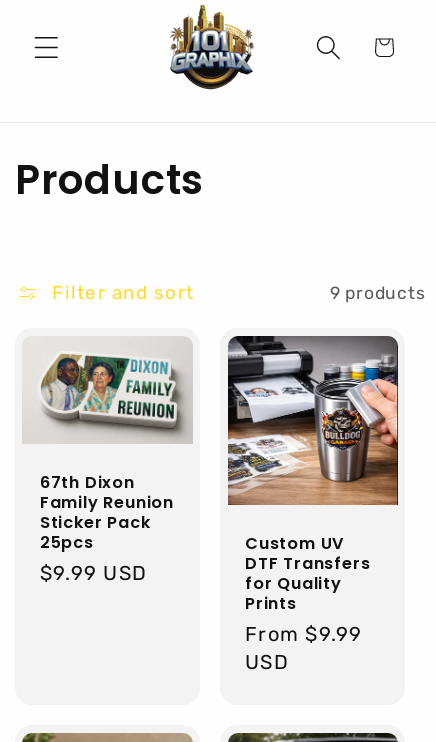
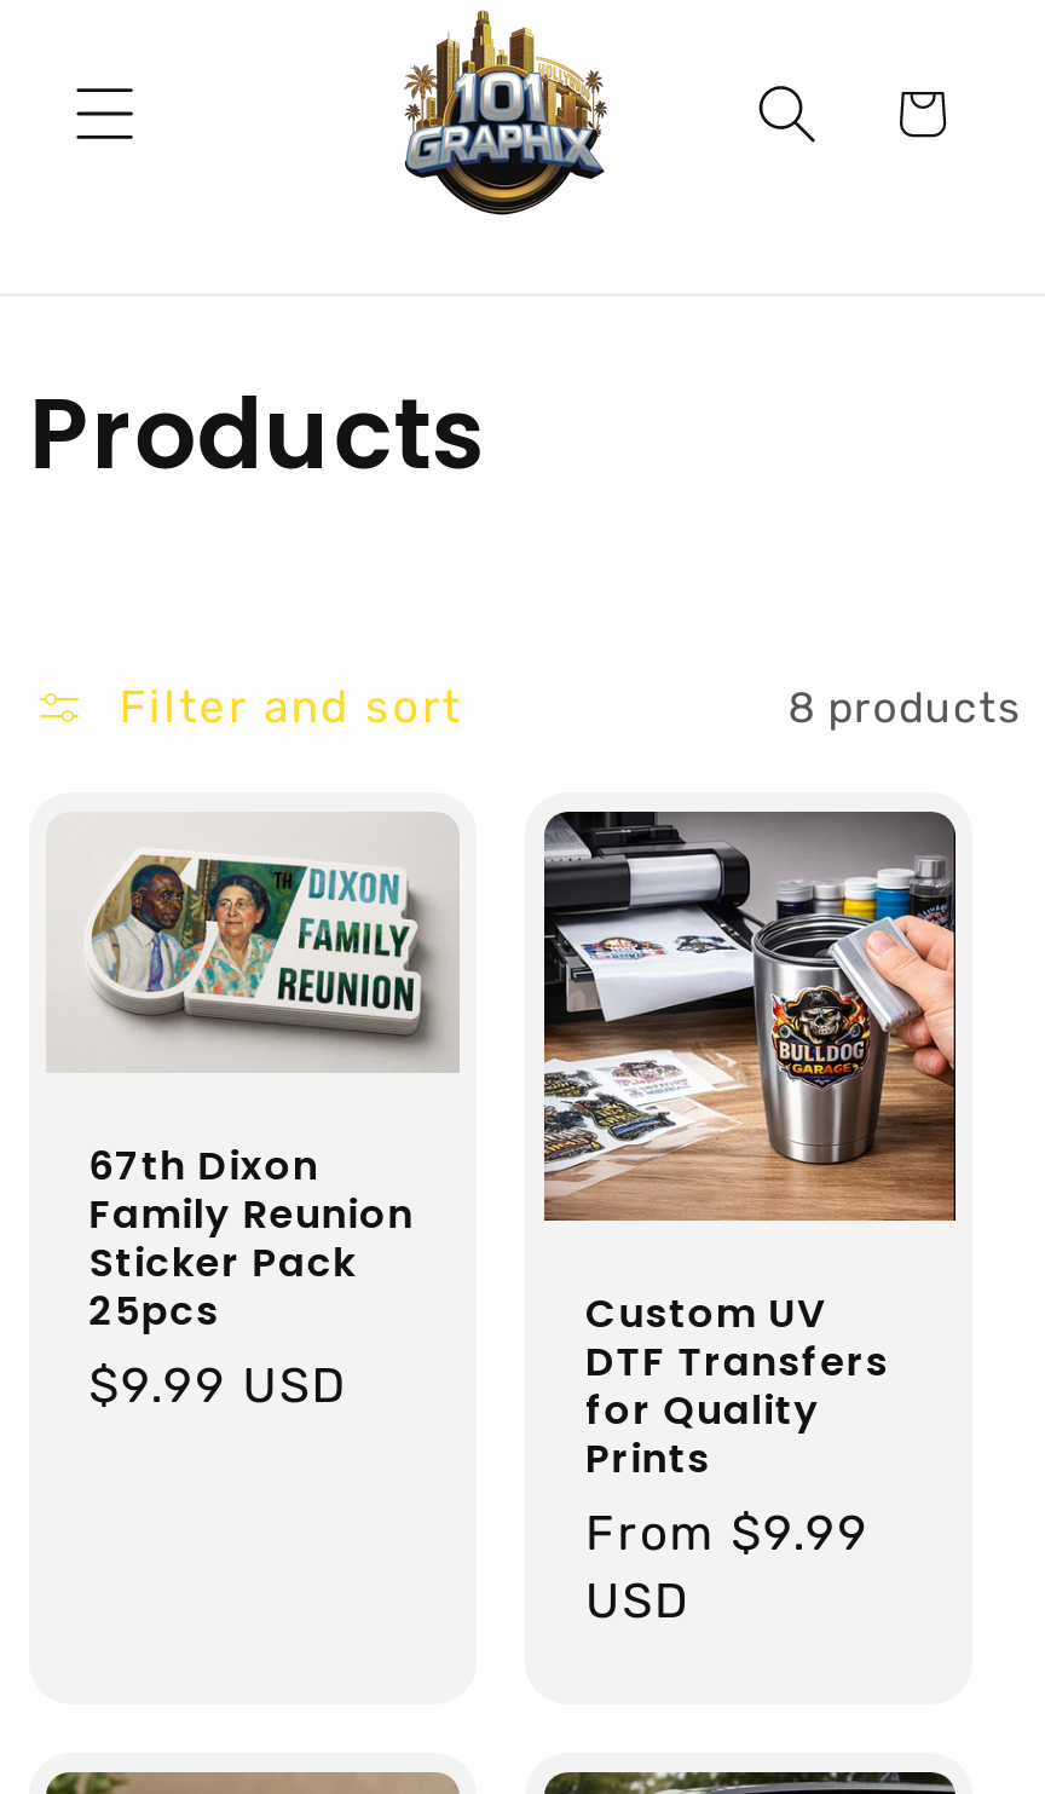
[330,282,425,302] 9 products -> [788,682,1021,731] 8 products

